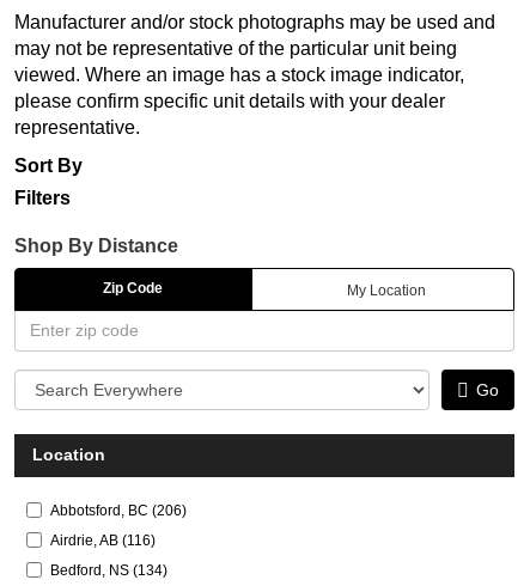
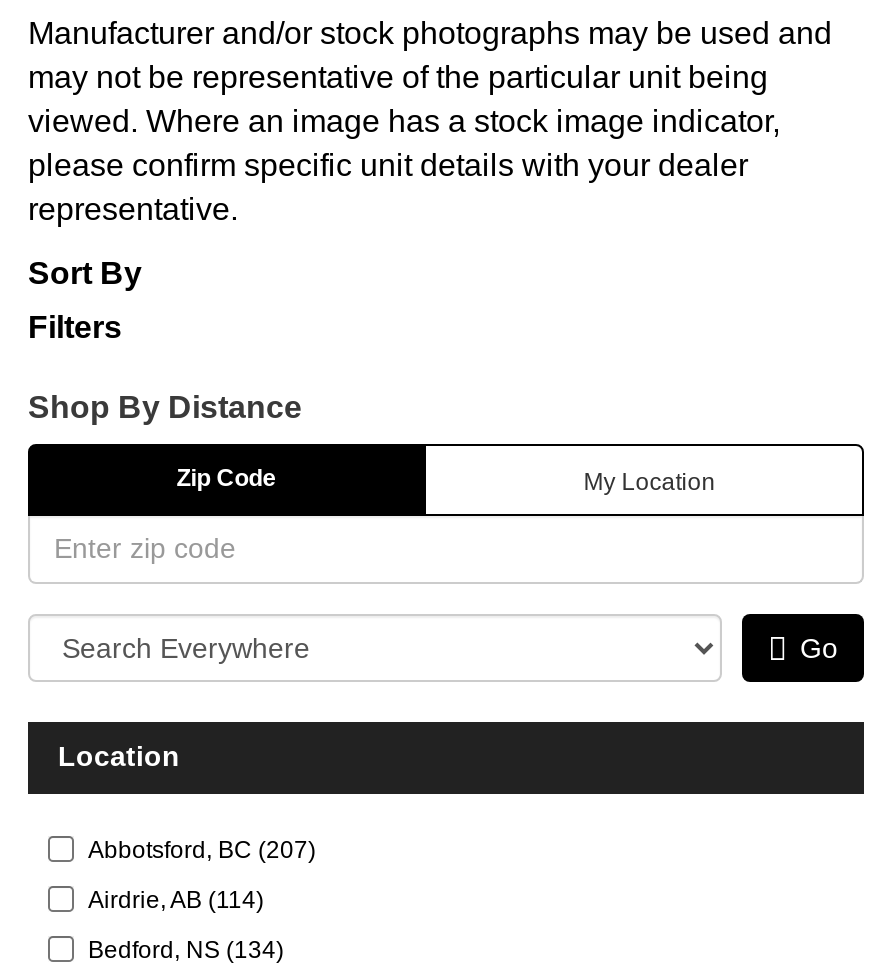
[50,502,187,519] Abbotsford, BC (206) -> [88,835,316,863] Abbotsford, BC (207)
[50,532,156,549] Airdrie, AB (116) -> [88,885,264,913] Airdrie, AB (114)

